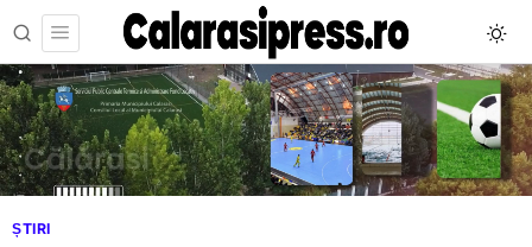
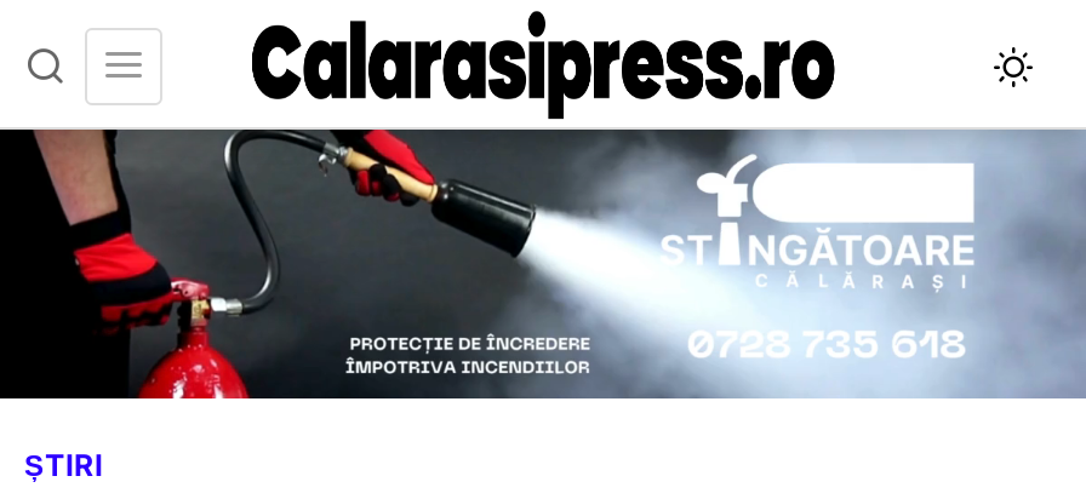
[4,63,528,197] [image] -> [7,127,1079,401] [image]

